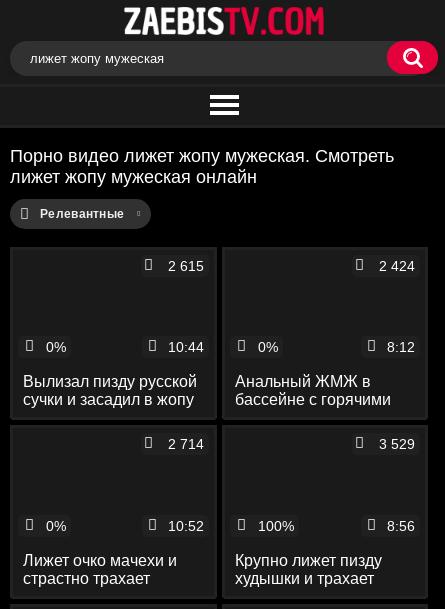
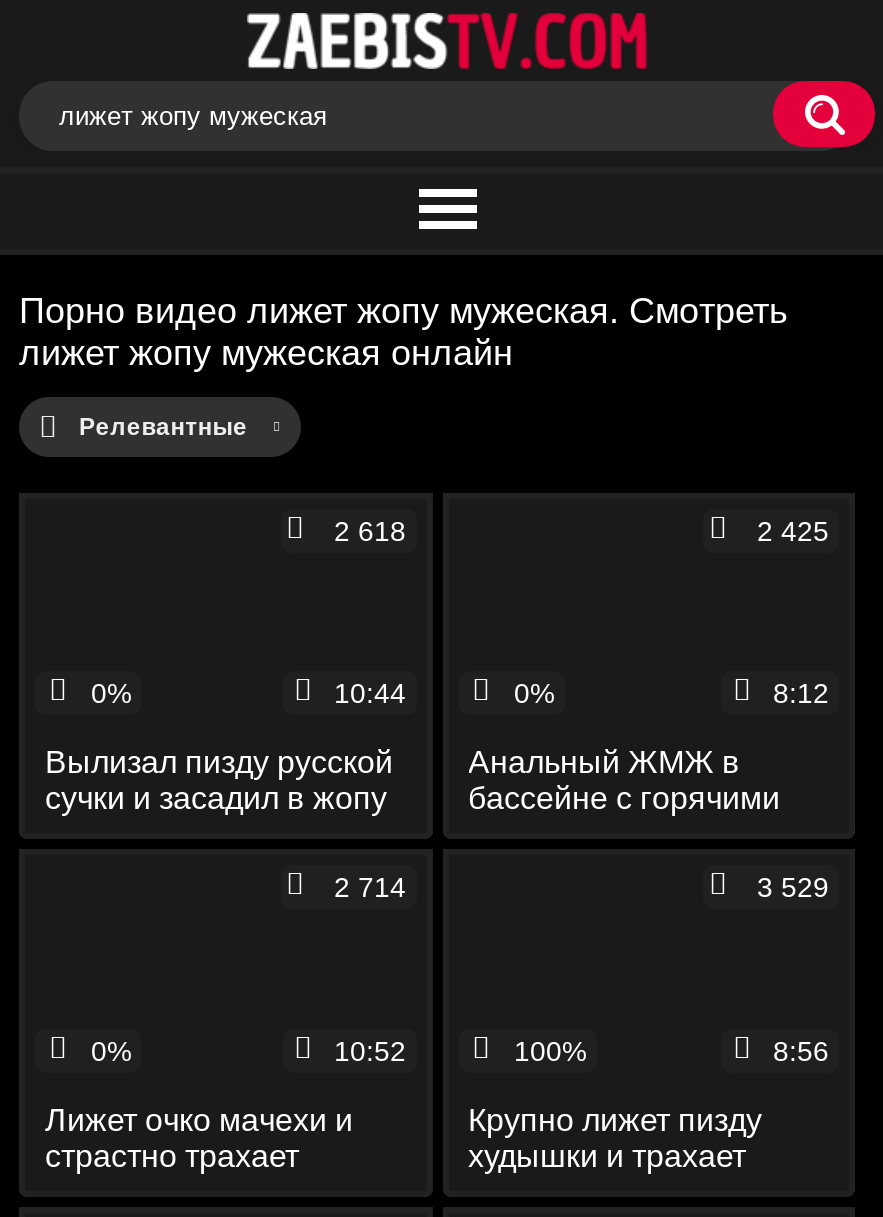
[167,258,203,274] 2 615 -> [334,515,406,547] 2 618
[379,258,415,274] 2 424 -> [757,515,829,547] 2 425

